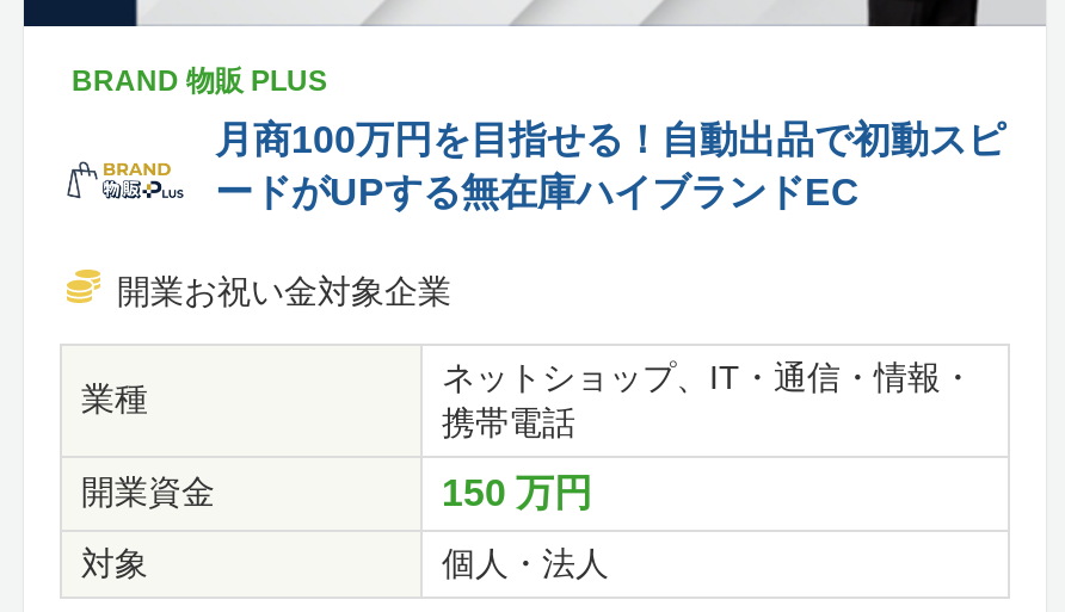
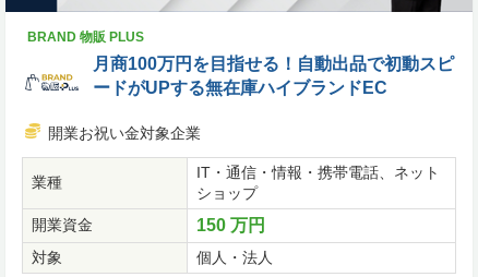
[442,359,974,442] ネットショップ、IT・通信・情報・ | 携帯電話 -> [196,164,440,202] IT・通信・情報・携帯電話、ネット | ショップ

